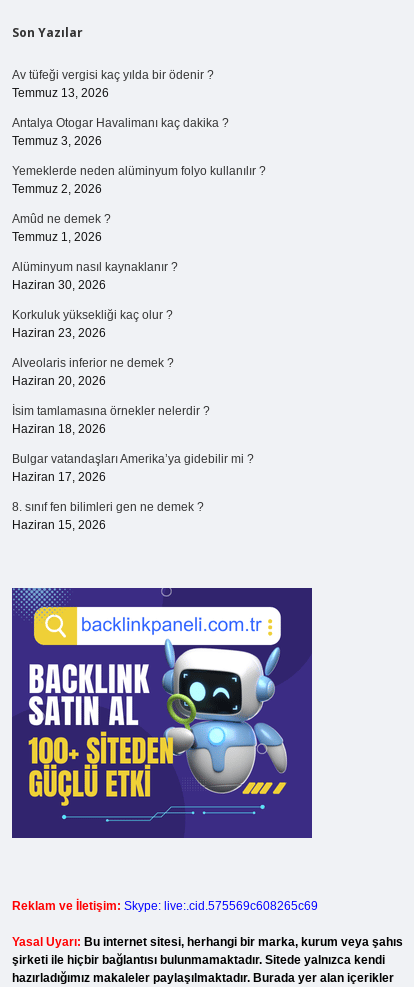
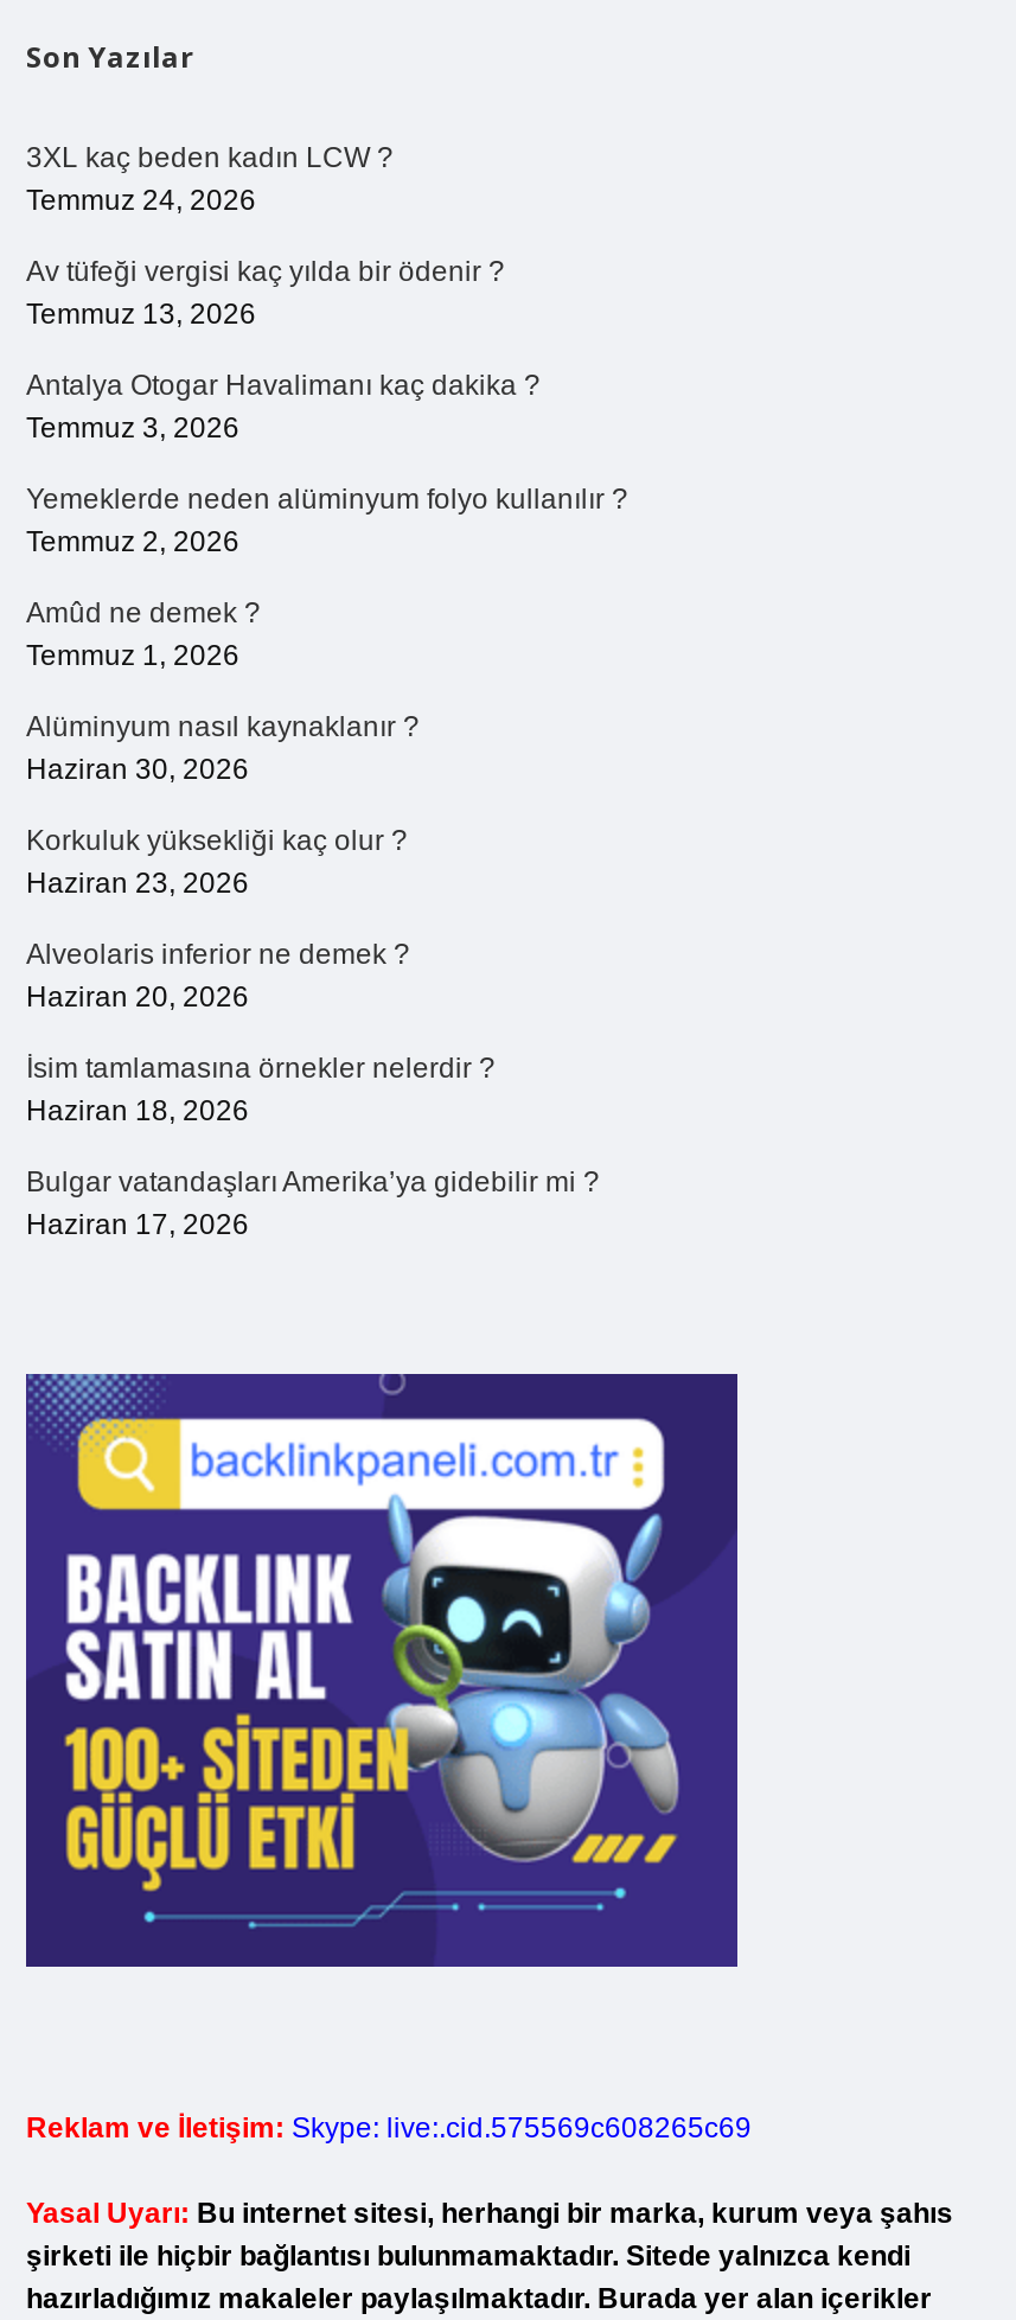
none -> [26,141,394,217] 3XL kaç beden kadın LCW ? | Temmuz 24, 2026
moved [12,68,266,484] -> [26,255,628,1241]: Av tüfeği vergisi kaç yılda bir ödenir ? | Temmuz 13, 2026 | Antalya Otogar Havalimanı kaç dakika ? | ... | Bulgar vatandaşları Amerika’ya gidebilir mi ? | Haziran 17, 2026
[12,500,204,532] 8. sınıf fen bilimleri gen ne demek ? | Haziran 15, 2026 -> none

